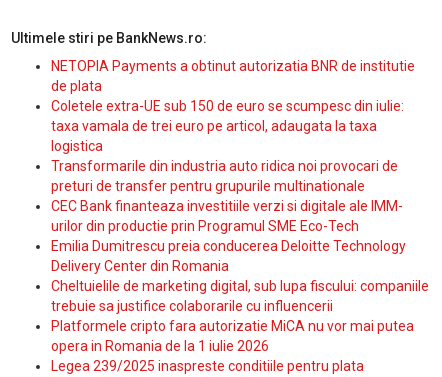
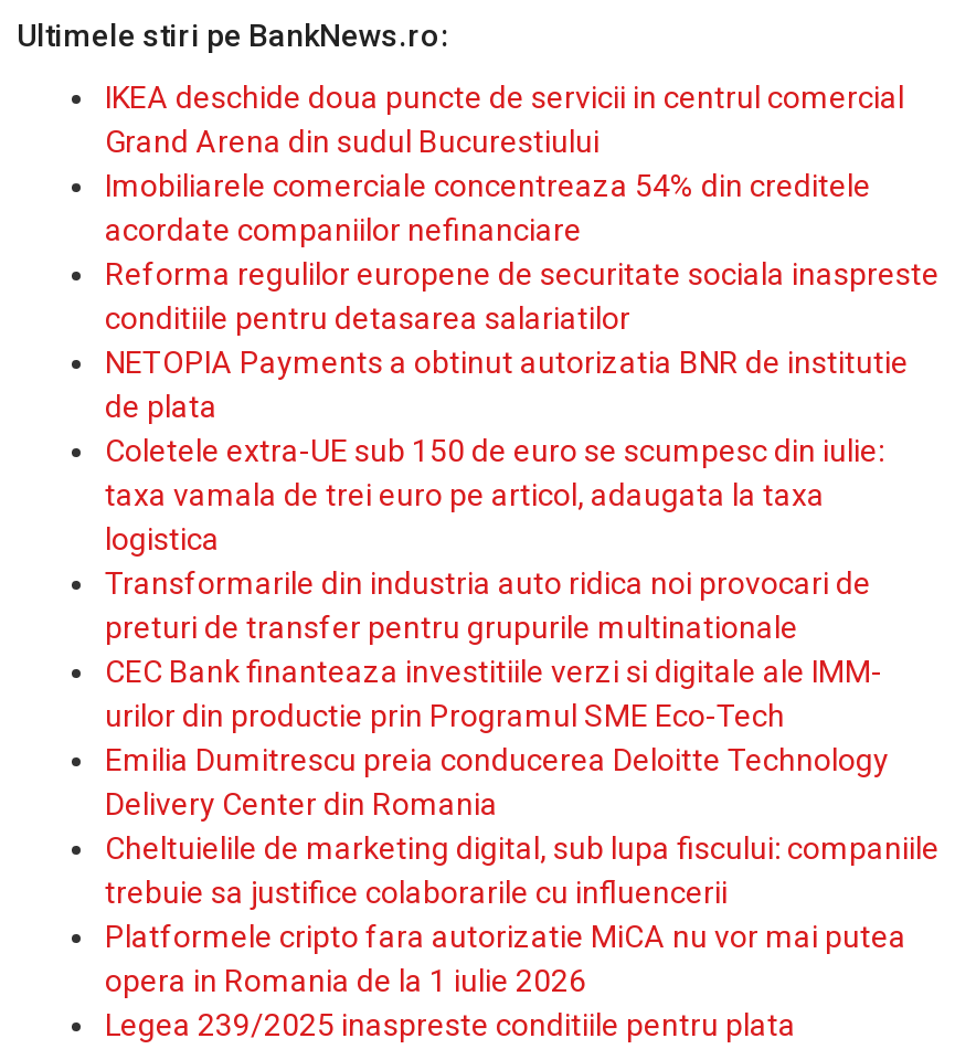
none -> [105,80,940,336] IKEA deschide doua puncte de servicii in centrul comercial | Grand Arena din sudul Bucurestiului | Imobiliarele comerciale concentreaza 54% din creditele | acordate companiilor nefinanciare | Reforma regulilor europene de securitate sociala inaspreste | conditiile pentru detasarea salariatilor

